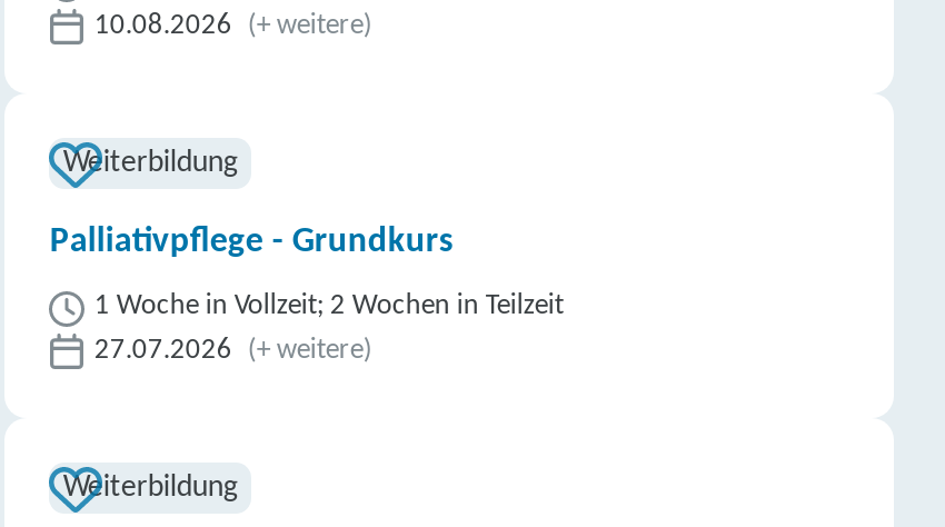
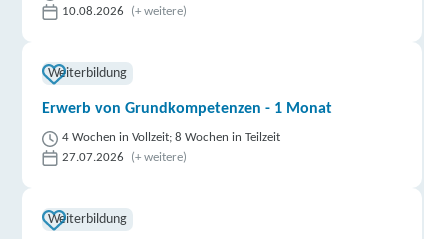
[50,225,452,260] Palliativpflege - Grundkurs -> [42,101,332,117] Erwerb von Grundkompetenzen - 1 Monat
[94,291,563,320] 1 Woche in Vollzeit; 2 Wochen in Teilzeit -> [62,131,280,144] 4 Wochen in Vollzeit; 8 Wochen in Teilzeit

